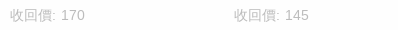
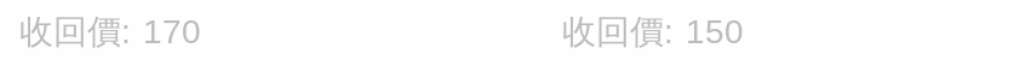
[234,7,309,23] 收回價: 145 -> [562,11,744,49] 收回價: 150

